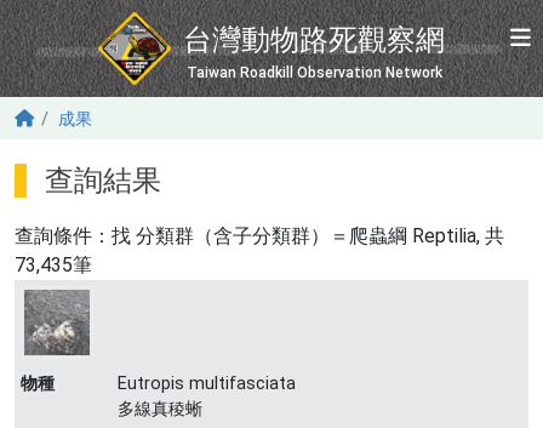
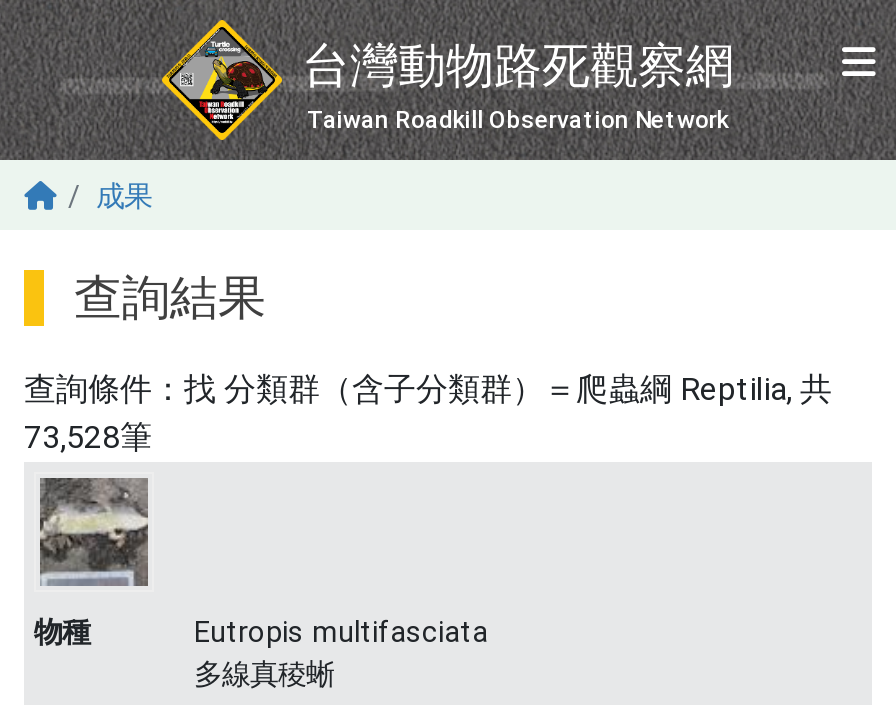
[15,253,92,276] 73,435筆 -> [24,418,152,456] 73,528筆
[24,290,90,355] [image] -> [40,478,148,586] [image]

